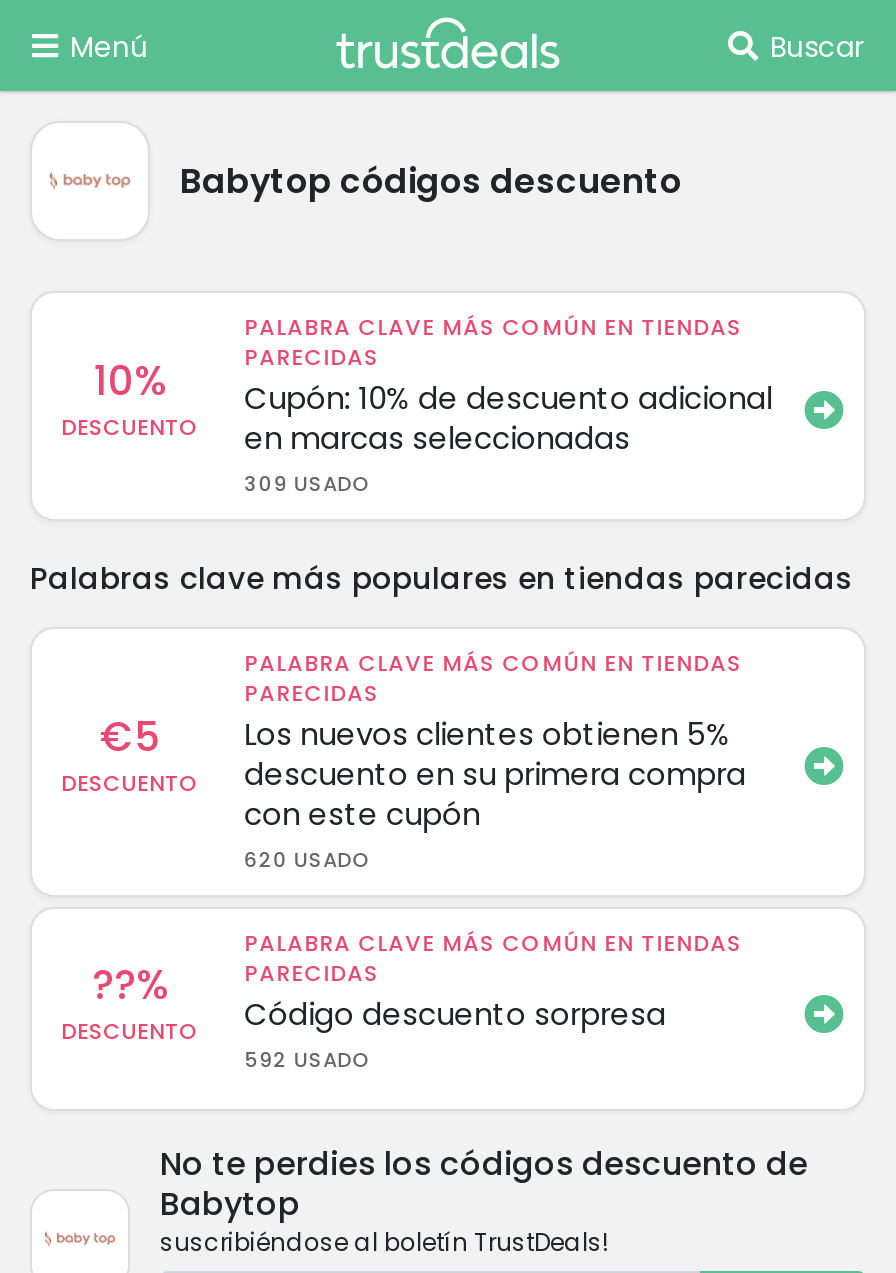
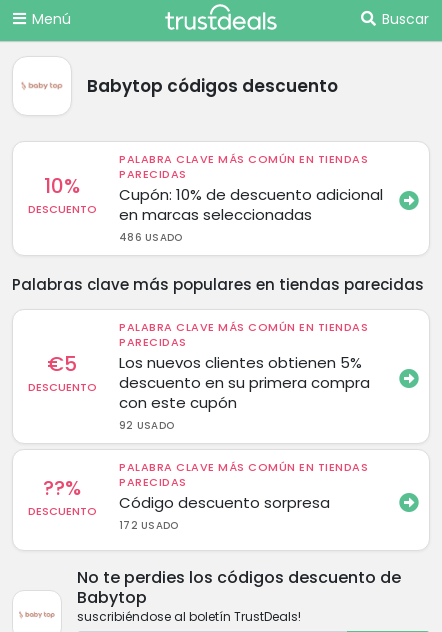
[244,468,369,498] 309 USADO -> [119,229,182,244] 486 USADO
[244,844,369,874] 620 USADO -> [119,417,174,432] 92 USADO
[244,1044,369,1074] 592 USADO -> [119,517,178,532] 172 USADO

